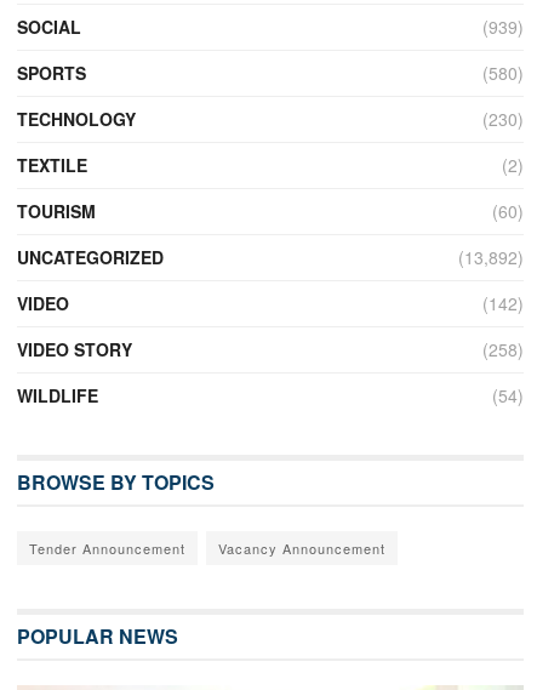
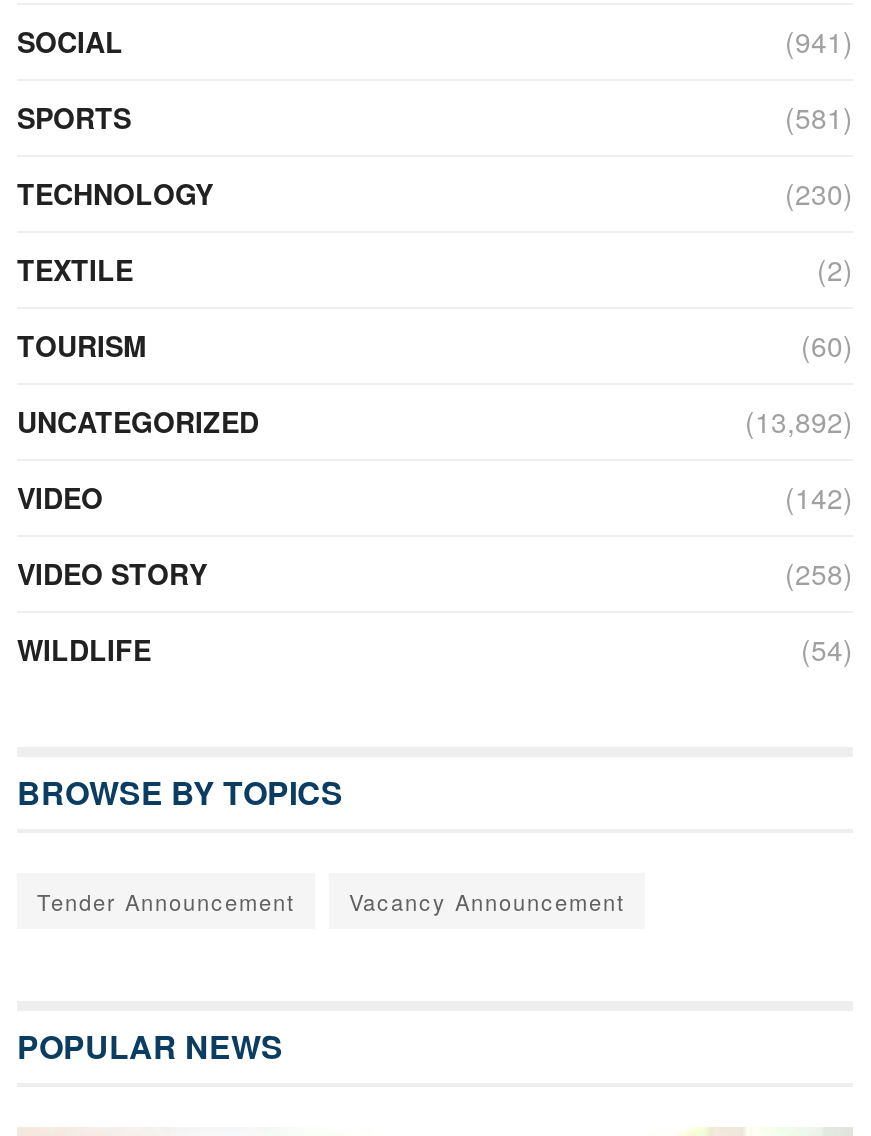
[482,14,524,38] (939) -> [785,21,853,61] (941)
[482,60,524,85] (580) -> [785,97,853,137] (581)

